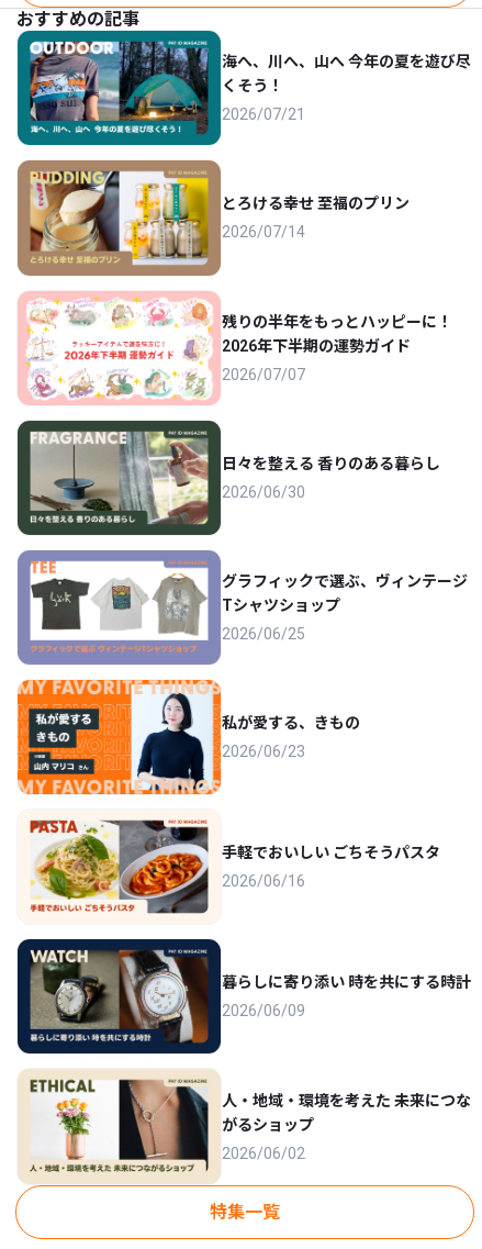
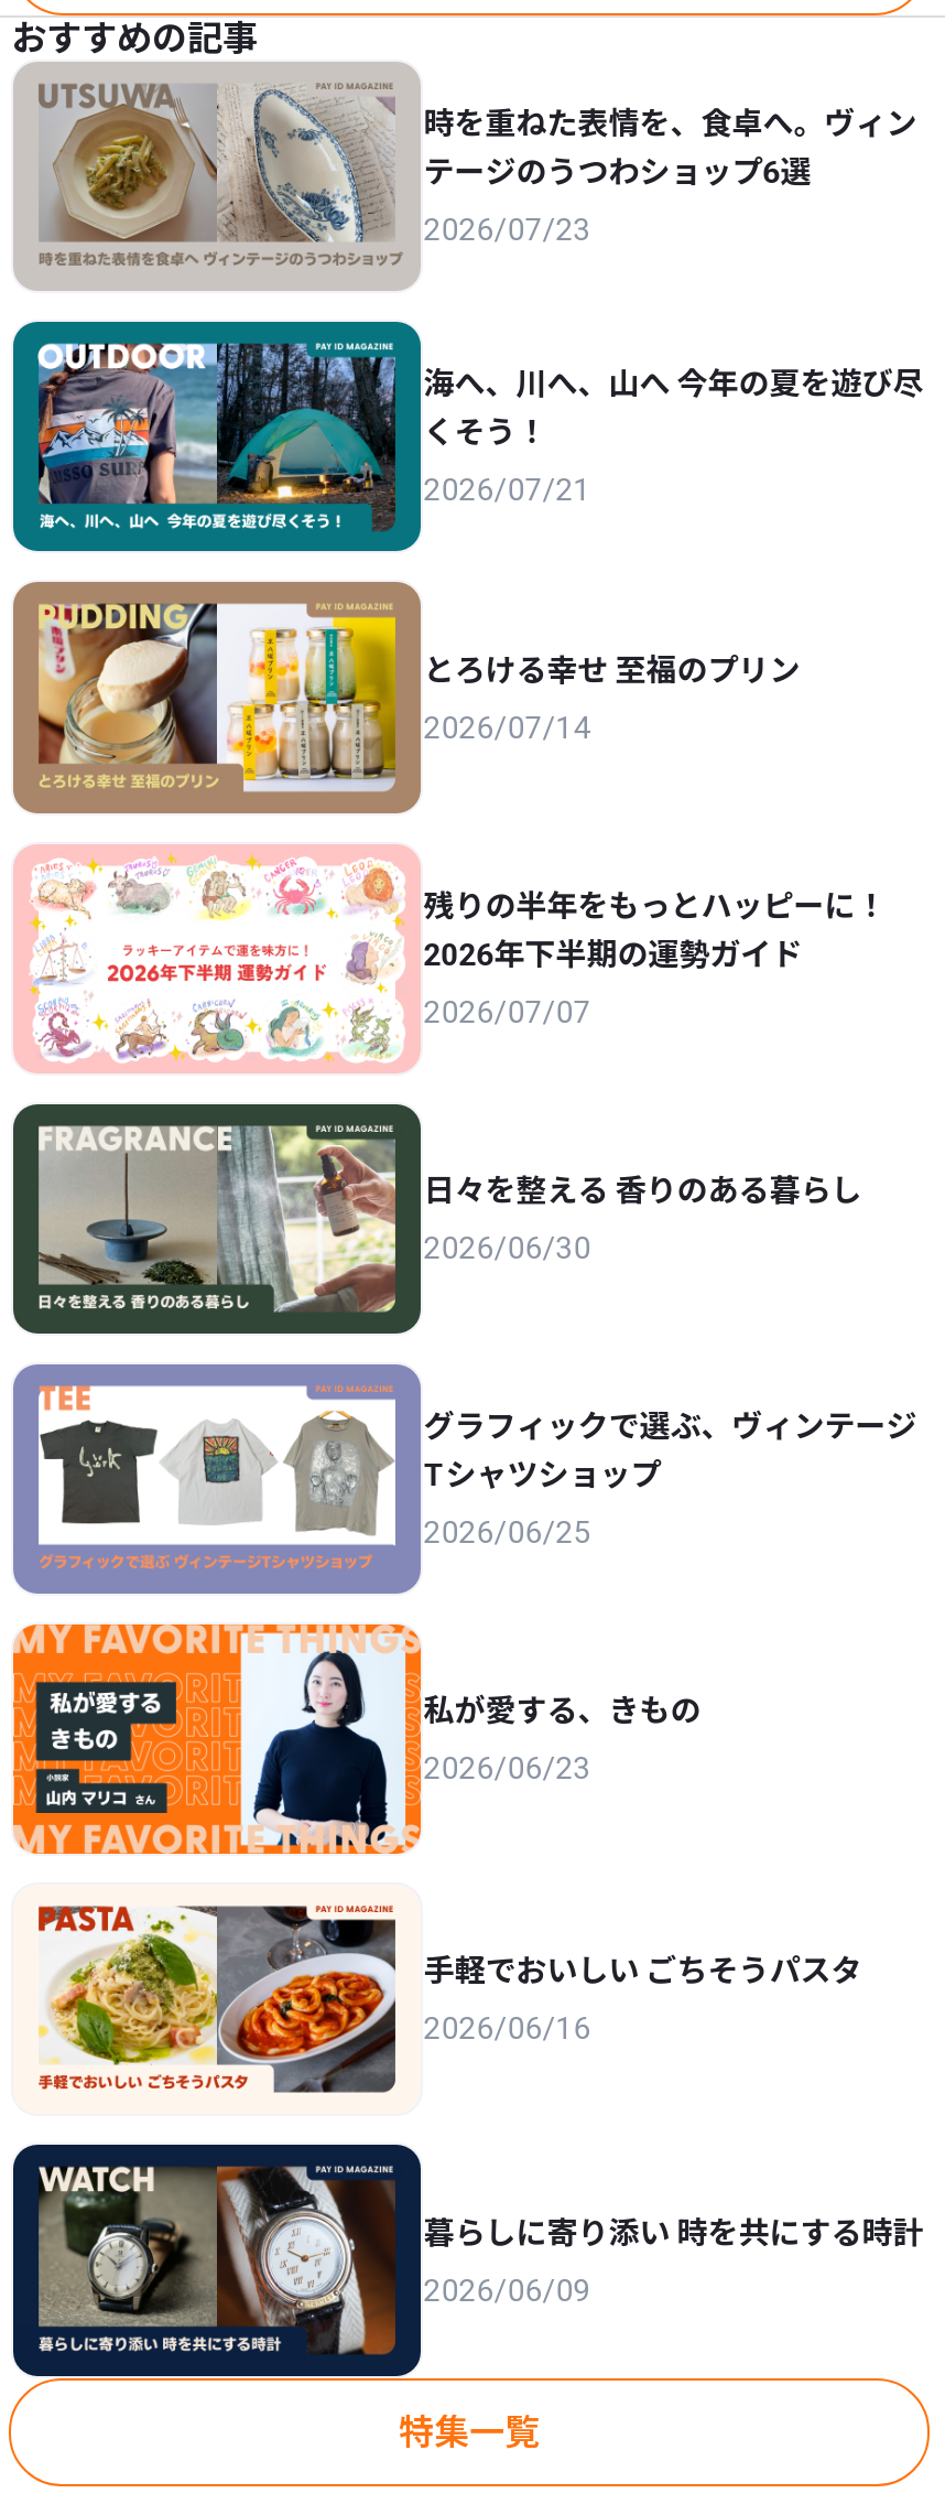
none -> [13,62,917,291] [image] | 時を重ねた表情を、食卓へ。ヴィン | テージのうつわショップ6選 | 2026/07/23
moved [27,38,471,1020] -> [33,337,923,2307]: [image] | 海へ、川へ、山へ 今年の夏を遊び尽 | くそう！ | ... | 暮らしに寄り添い 時を共にする時計 | 2026/06/09
[18,1069,471,1185] [image] | 人・地域・環境を考えた 未来につな | がるショップ | 2026/06/02 -> none

